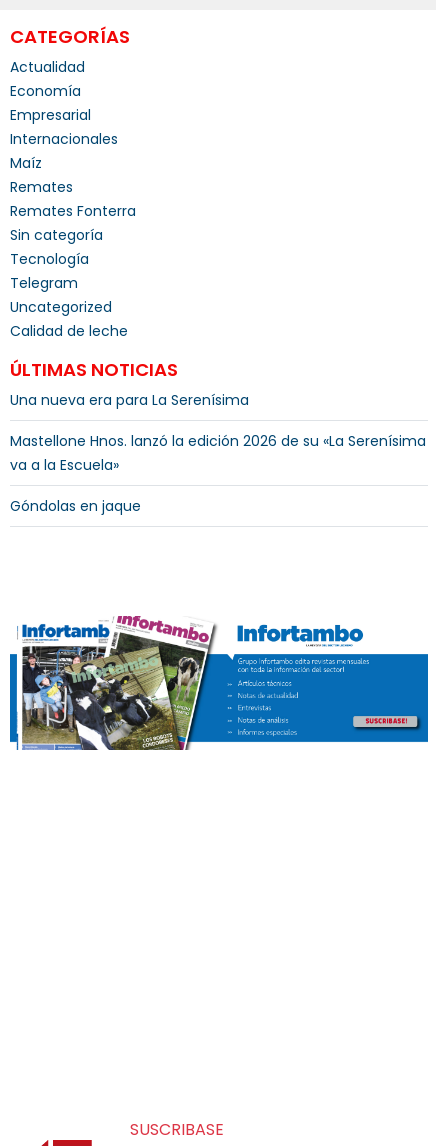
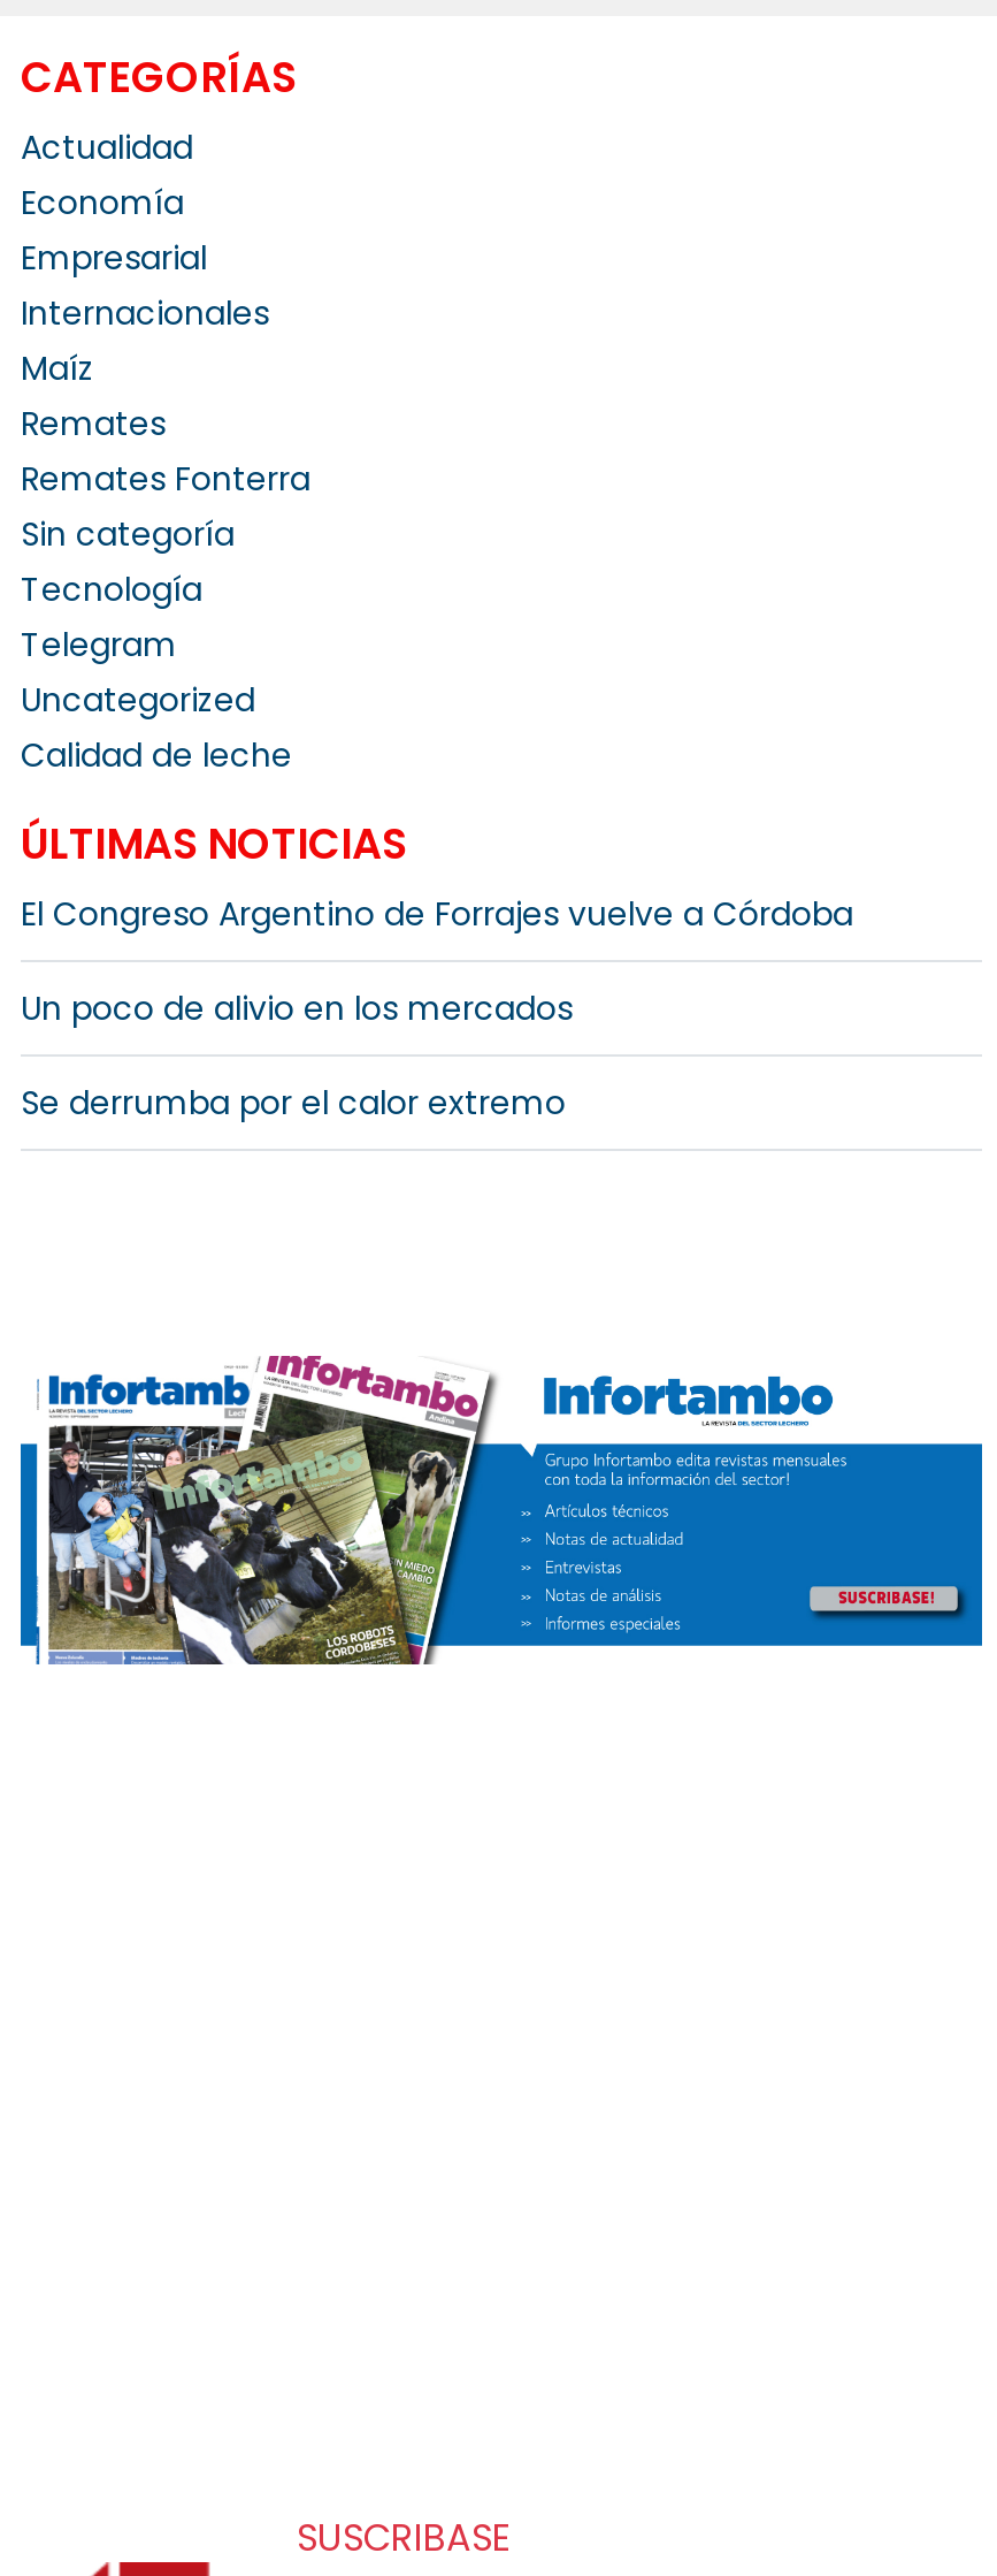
[10,390,249,410] Una nueva era para La Serenísima -> [21,891,853,937] El Congreso Argentino de Forrajes vuelve a Córdoba
[10,431,426,475] Mastellone Hnos. lanzó la edición 2026 de su «La Serenísima | va a la Escuela» -> [21,985,573,1031] Un poco de alivio en los mercados
[10,496,141,516] Góndolas en jaque -> [21,1080,566,1126] Se derrumba por el calor extremo

